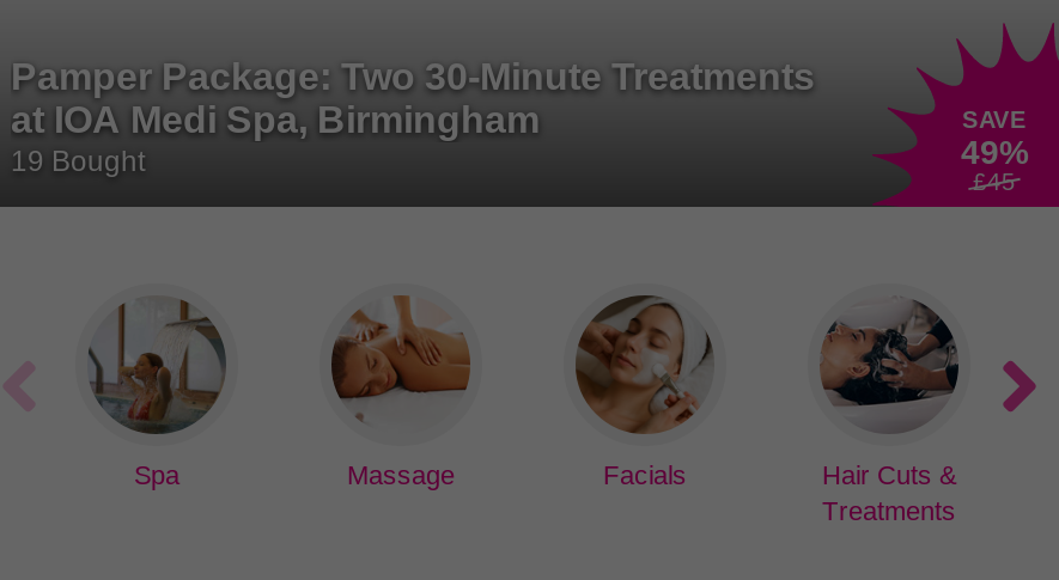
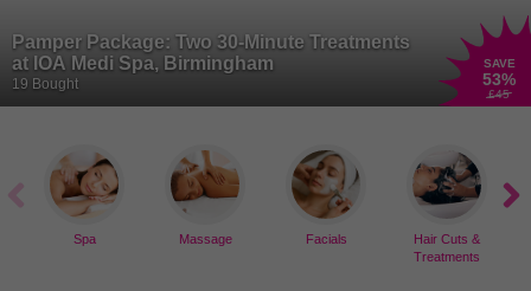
[961,133,1028,171] 49% -> [482,70,516,89] 53%
[87,298,226,436] [image] -> [49,153,119,219] [image]

